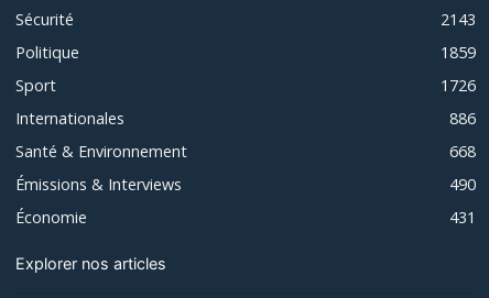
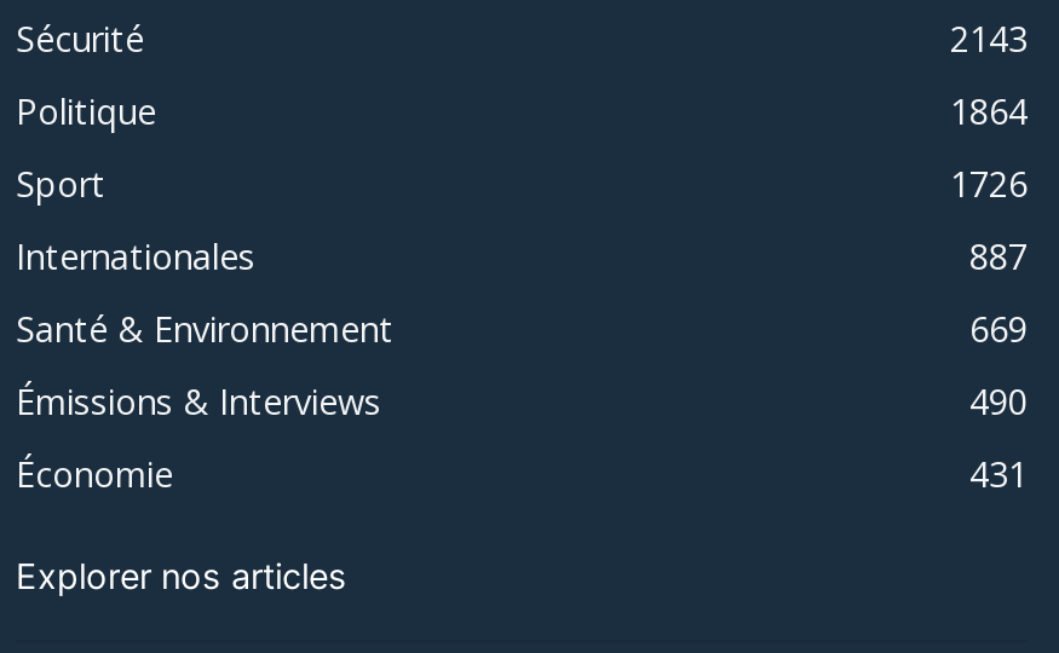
[441,42,476,63] 1859 -> [950,88,1028,134] 1864
[449,108,476,129] 886 -> [969,233,1028,279] 887
[449,141,476,162] 668 -> [969,306,1028,352] 669

